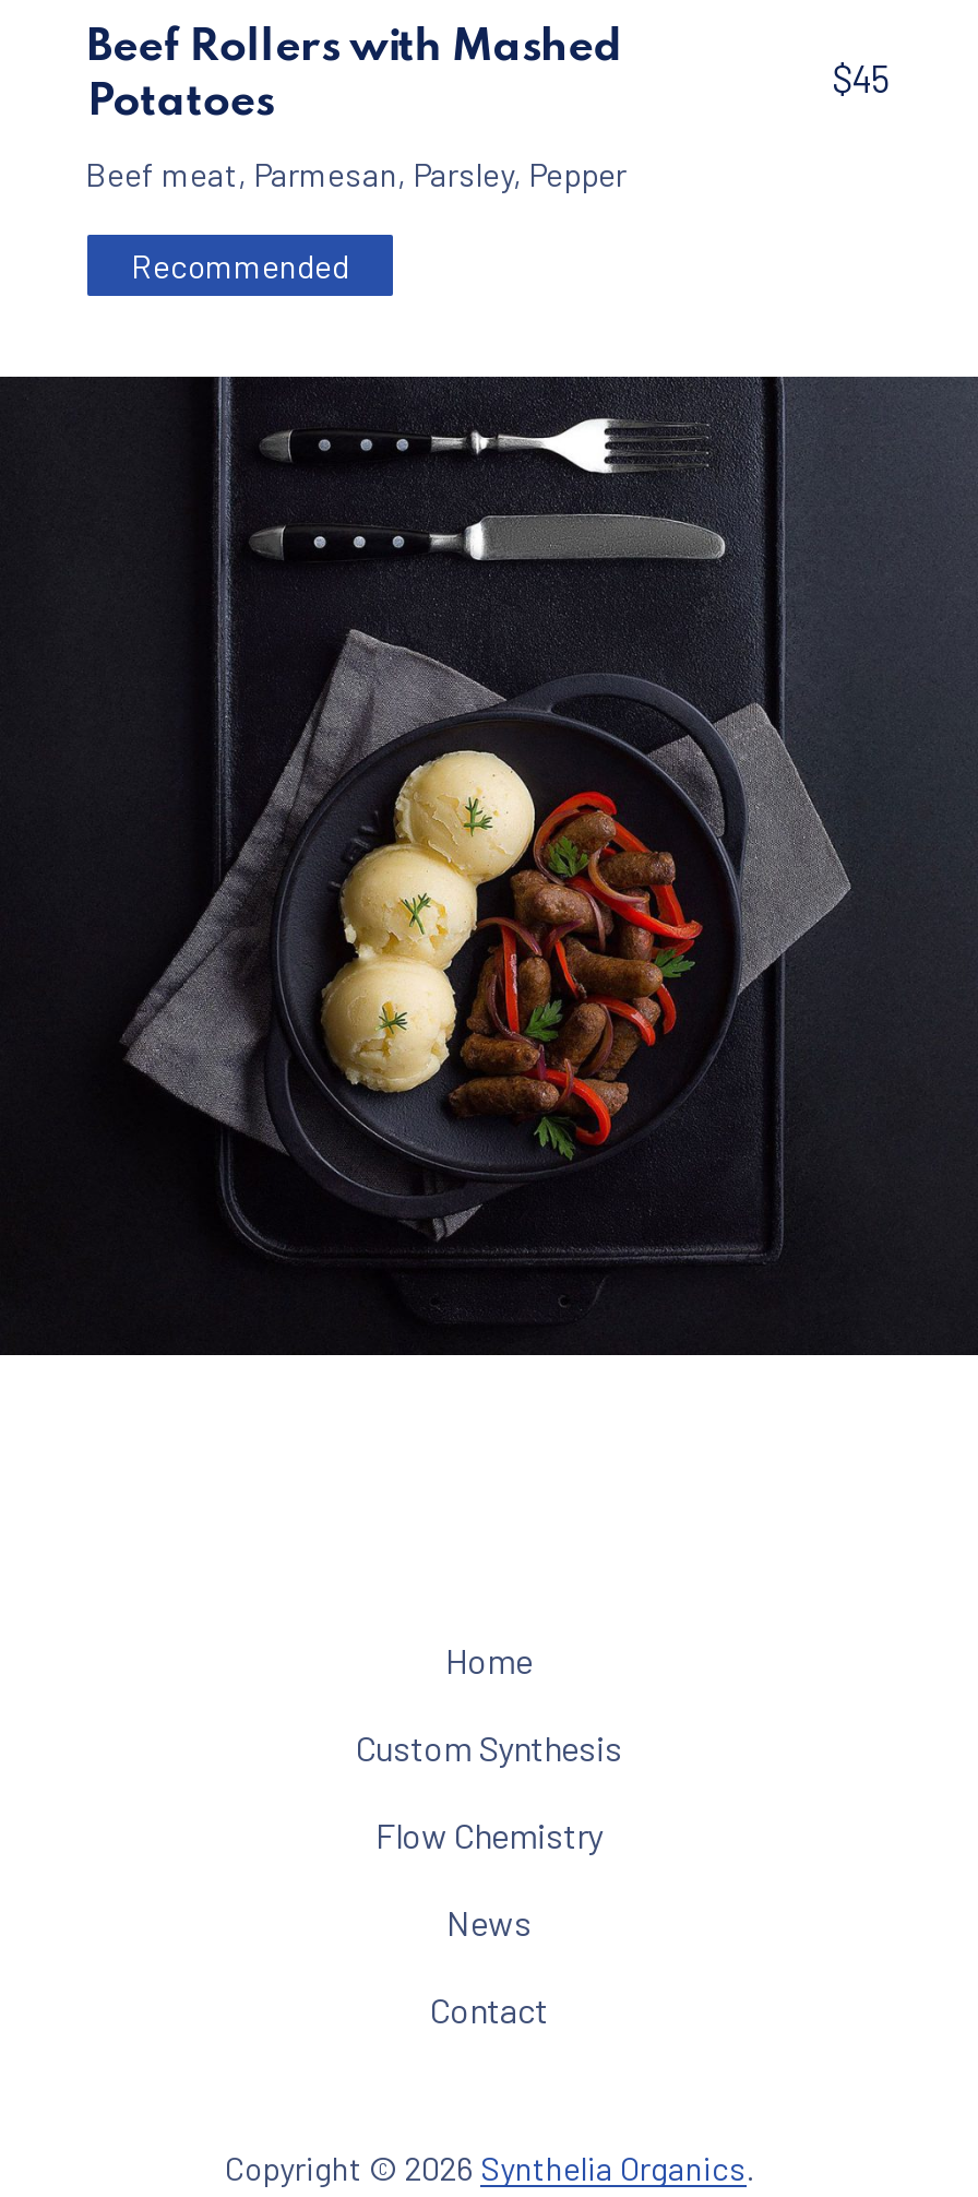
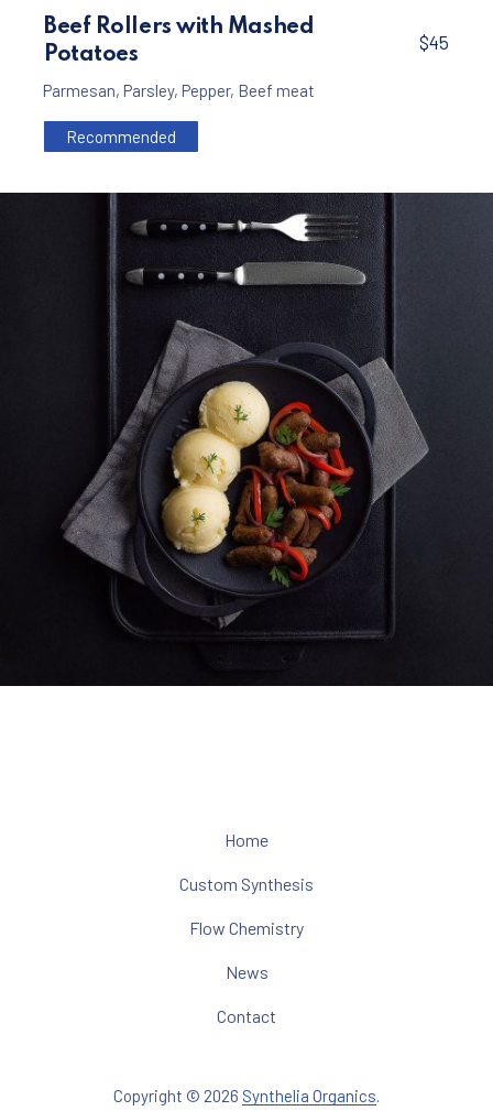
[85,154,627,193] Beef meat, Parmesan, Parsley, Pepper -> [43,80,315,100] Parmesan, Parsley, Pepper, Beef meat

